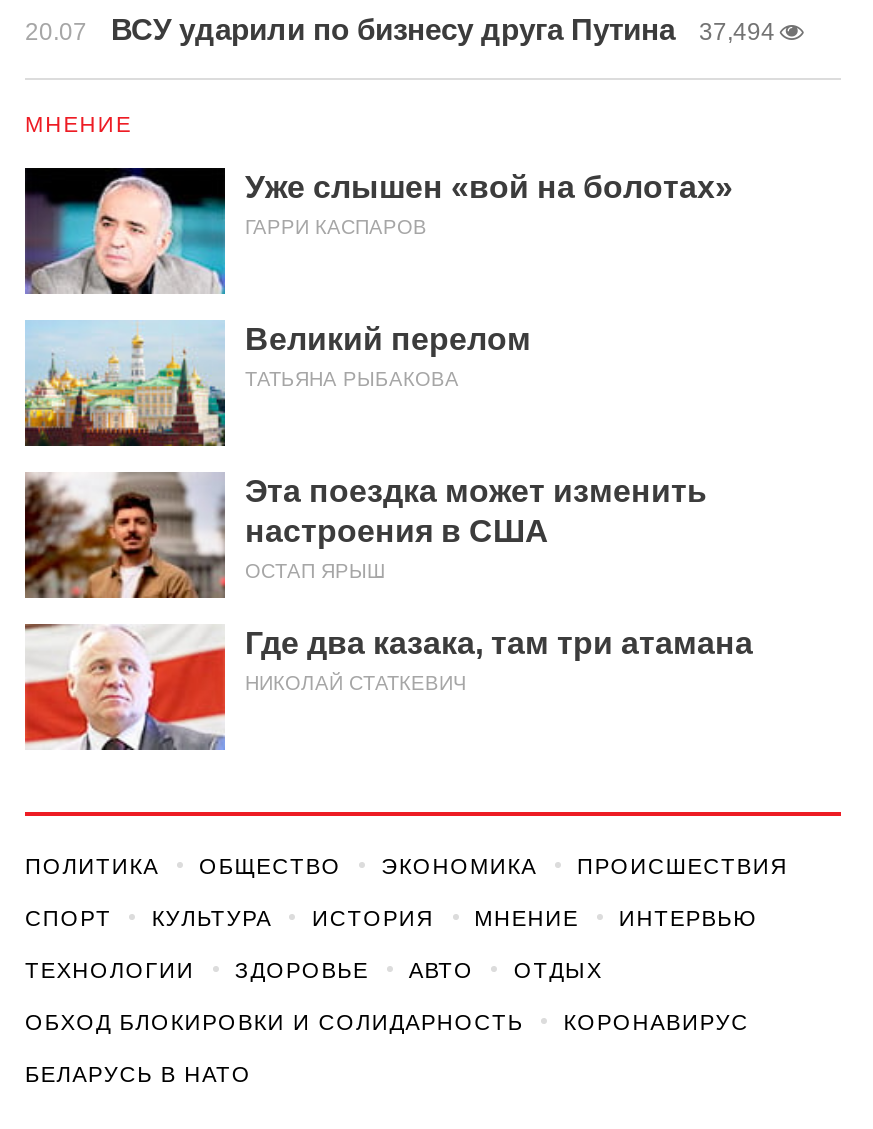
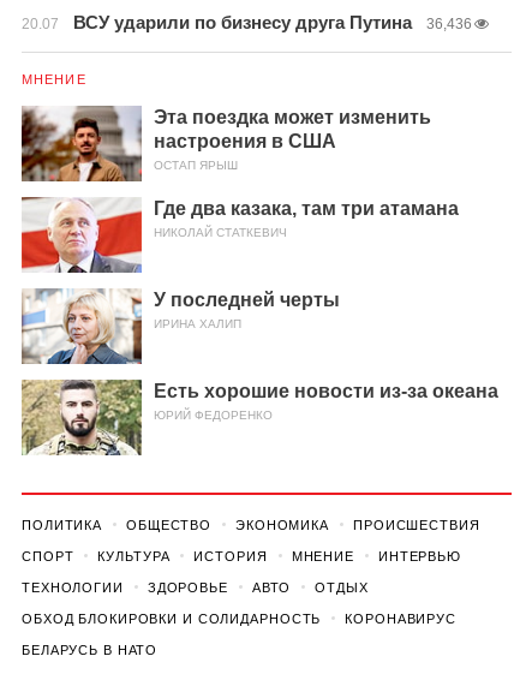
[25,12,775,46] 20.07 ВСУ ударили по бизнесу друга Путина 37,494 -> [22,12,472,32] 20.07 ВСУ ударили по бизнесу друга Путина 36,436
[23,166,733,390] [image] | Уже слышен «вой на болотах» | ГАРРИ КАСПАРОВ | Великий перелом | ТАТЬЯНА РЫБАКОВА -> none
[23,320,227,448] [image] -> none
moved [21,470,753,694] -> [19,105,459,239]: [image] | Эта поездка может изменить | настроения в США | ОСТАП ЯРЫШ | Где два казака, там три атамана | НИКОЛАЙ СТАТКЕВИЧ
none -> [20,287,498,422] [image] | У последней черты | ИРИНА ХАЛИП | Есть хорошие новости из-за океана | ЮРИЙ ФЕДОРЕНКО
none -> [20,378,143,457] [image]

